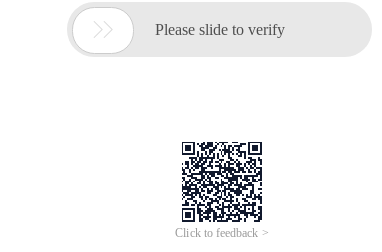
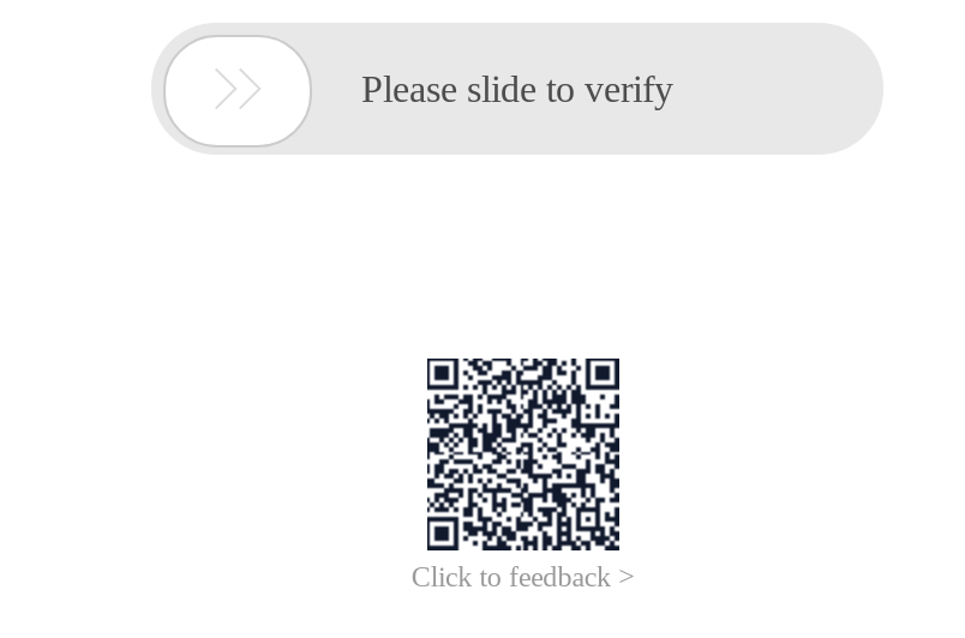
[182,142,262,223] [image] -> [425,356,622,553] [image]

